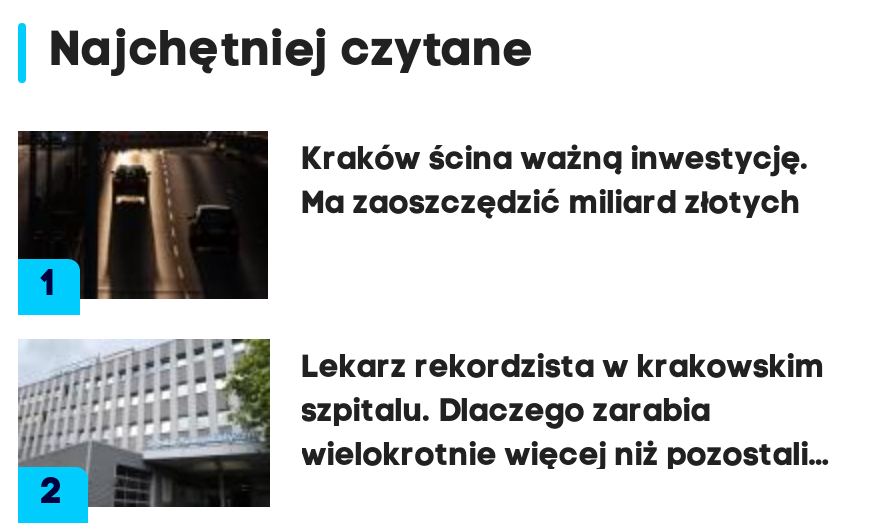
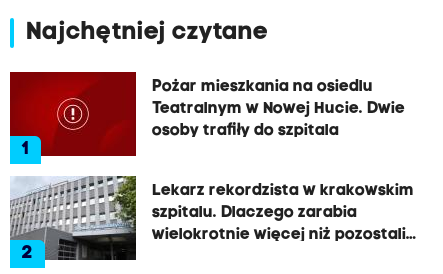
[16,129,809,301] [image] | Kraków ścina ważną inwestycję. | Ma zaoszczędzić miliard złotych -> [9,71,404,157] [image] | Pożar mieszkania na osiedlu | Teatralnym w Nowej Hucie. Dwie | osoby trafiły do szpitala

